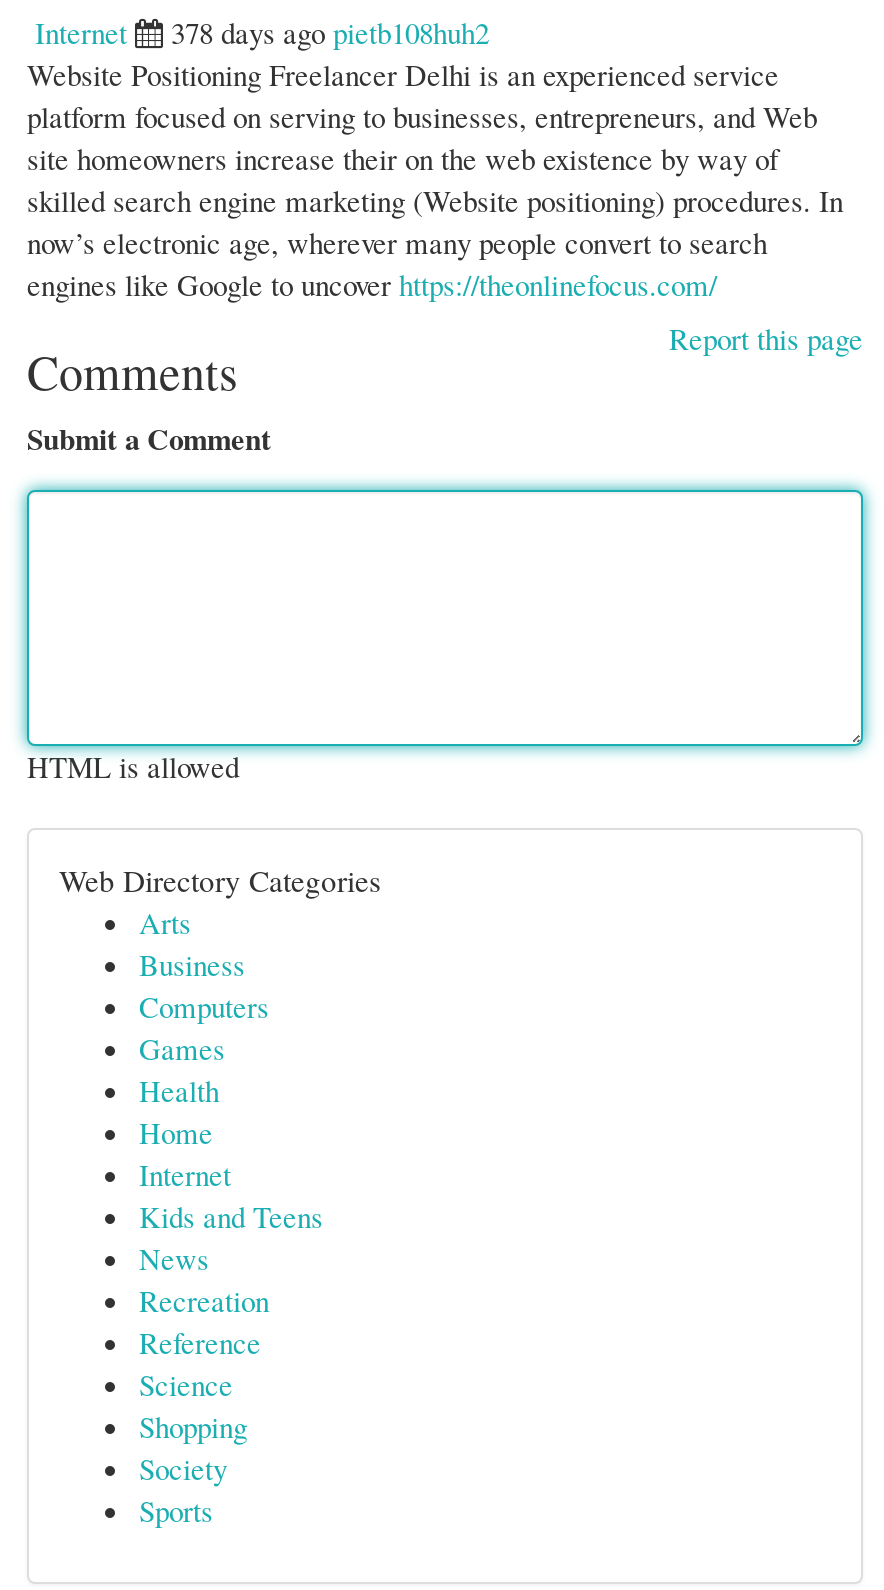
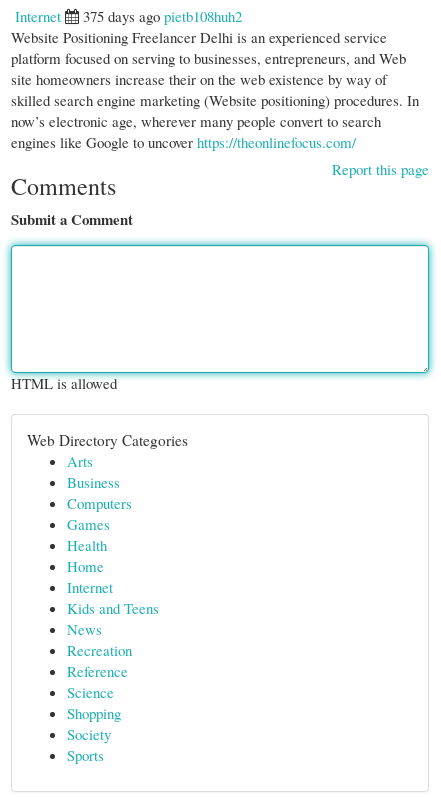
[171,12,489,52] 378 days ago pietb108huh2 -> [83,6,242,26] 375 days ago pietb108huh2

